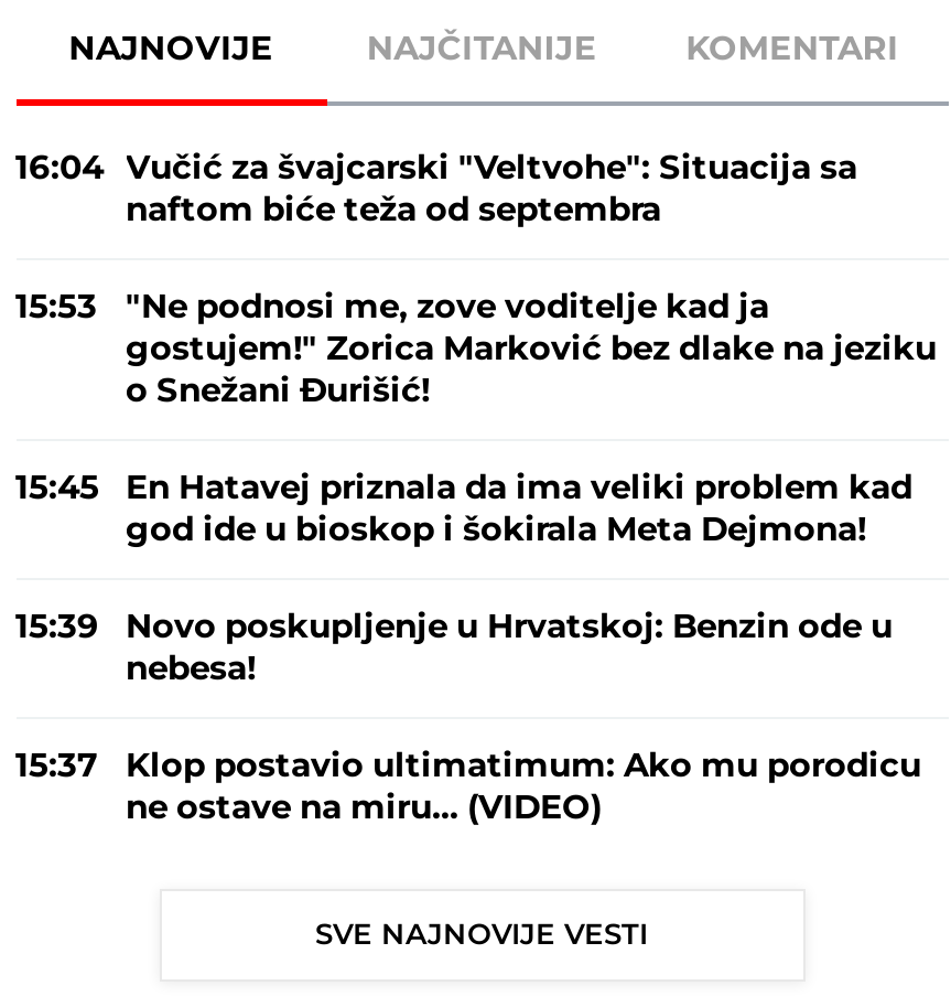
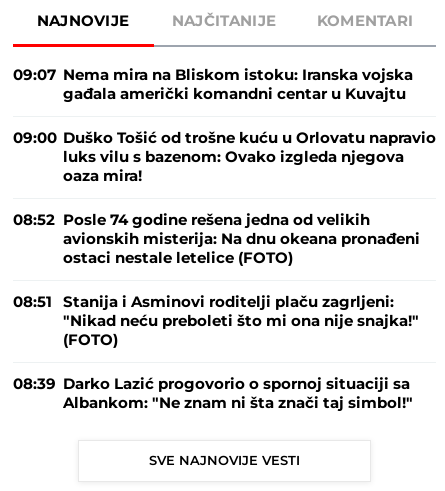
[15,144,104,195] 16:04 -> [12,64,55,87] 09:07
[126,144,857,236] Vučić za švajcarski "Veltvohe": Situacija sa | naftom biće teža od septembra -> [62,64,412,106] Nema mira na Bliskom istoku: Iranska vojska | gađala američki komandni centar u Kuvajtu
[15,283,97,334] 15:53 -> [12,127,56,150] 09:00
[126,283,937,417] "Ne podnosi me, zove voditelje kad ja | gostujem!" Zorica Marković bez dlake na jeziku | o Snežani Đurišić! -> [62,127,435,188] Duško Tošić od trošne kuću u Orlovatu napravio | luks vilu s bazenom: Ovako izgleda njegova | oaza mira!
[15,464,99,514] 15:45 -> [12,209,54,232] 08:52
[126,464,912,556] En Hatavej priznala da ima veliki problem kad | god ide u bioskop i šokirala Meta Dejmona! -> [62,209,419,270] Posle 74 godine rešena jedna od velikih | avionskih misterija: Na dnu okeana pronađeni | ostaci nestale letelice (FOTO)
[15,603,99,653] 15:39 -> [12,291,51,314] 08:51
[126,603,893,695] Novo poskupljenje u Hrvatskoj: Benzin ode u | nebesa! -> [62,291,418,352] Stanija i Asminovi roditelji plaču zagrljeni: | "Nikad neću preboleti što mi ona nije snajka!" | (FOTO)
[15,742,97,792] 15:37 -> [12,373,55,396] 08:39
[126,742,921,834] Klop postavio ultimatimum: Ako mu porodicu | ne ostave na miru... (VIDEO) -> [62,373,412,415] Darko Lazić progovorio o spornoj situaciji sa | Albankom: "Ne znam ni šta znači taj simbol!"

